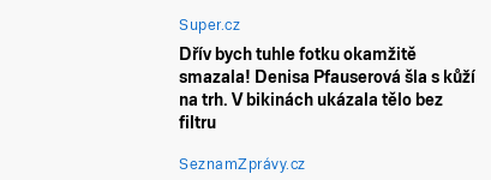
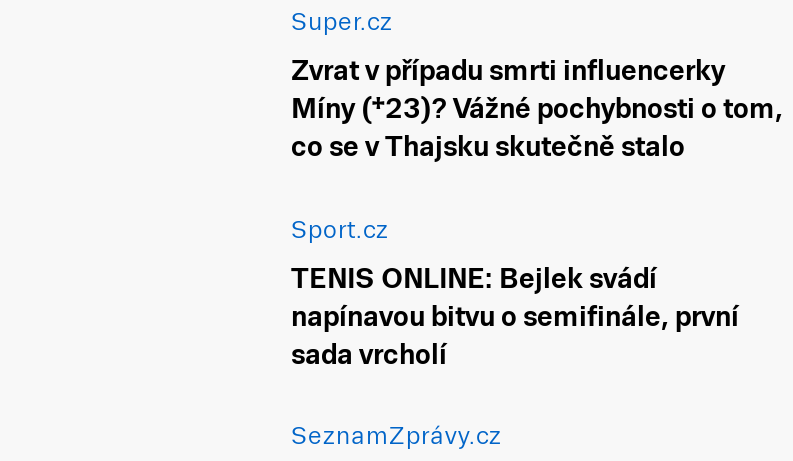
[179,45,476,132] Dřív bych tuhle fotku okamžitě | smazala! Denisa Pfauserová šla s kůží | na trh. V bikinách ukázala tělo bez | filtru -> [291,55,783,370] Zvrat v případu smrti influencerky | Míny (†23)? Vážné pochybnosti o tom, | co se v Thajsku skutečně stalo | Sport.cz | TENIS ONLINE: Bejlek svádí | napínavou bitvu o semifinále, první | sada vrcholí

